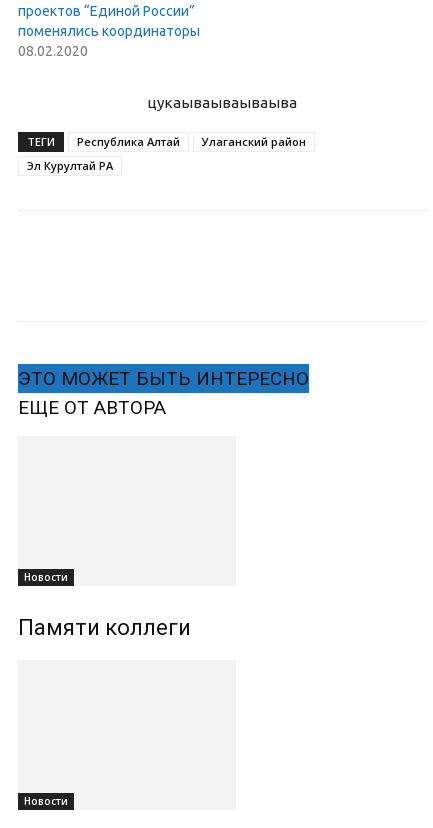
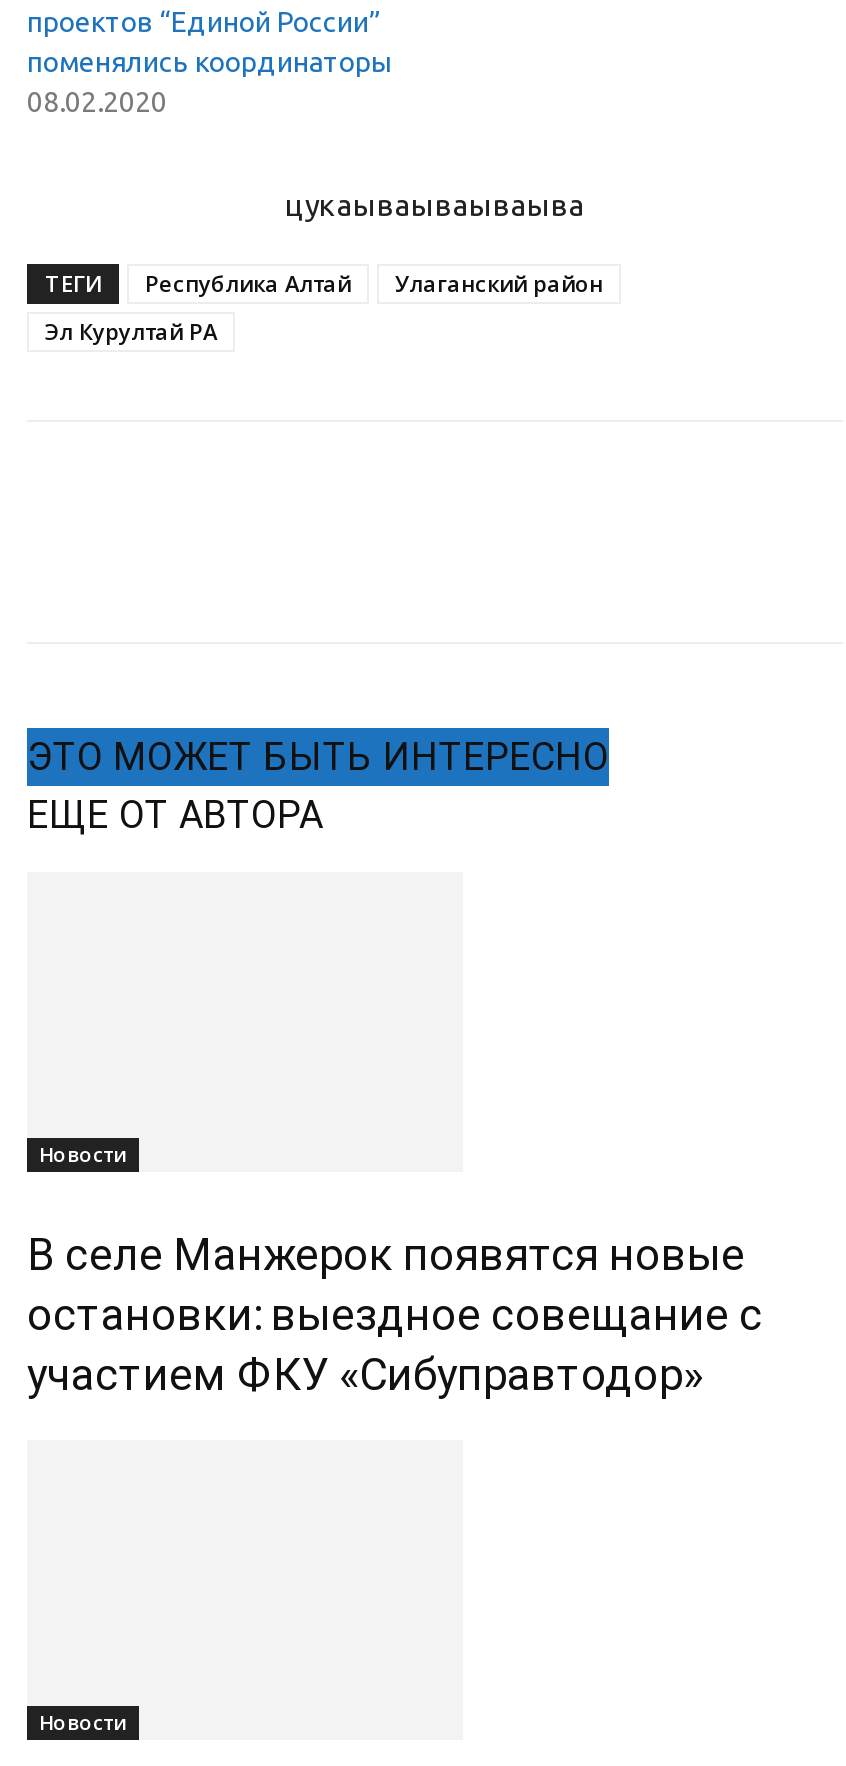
[18,615,191,640] Памяти коллеги -> [27,1231,763,1401] В селе Манжерок появятся новые | остановки: выездное совещание с | участием ФКУ «Сибуправтодор»

